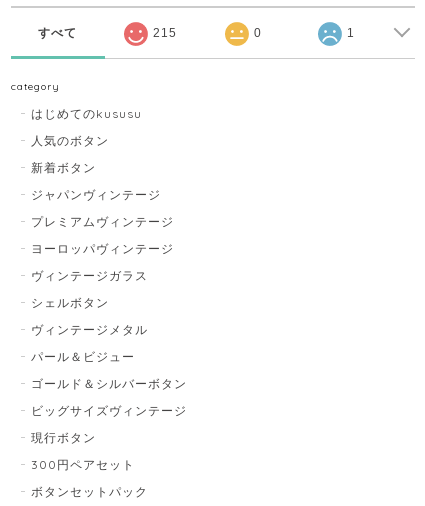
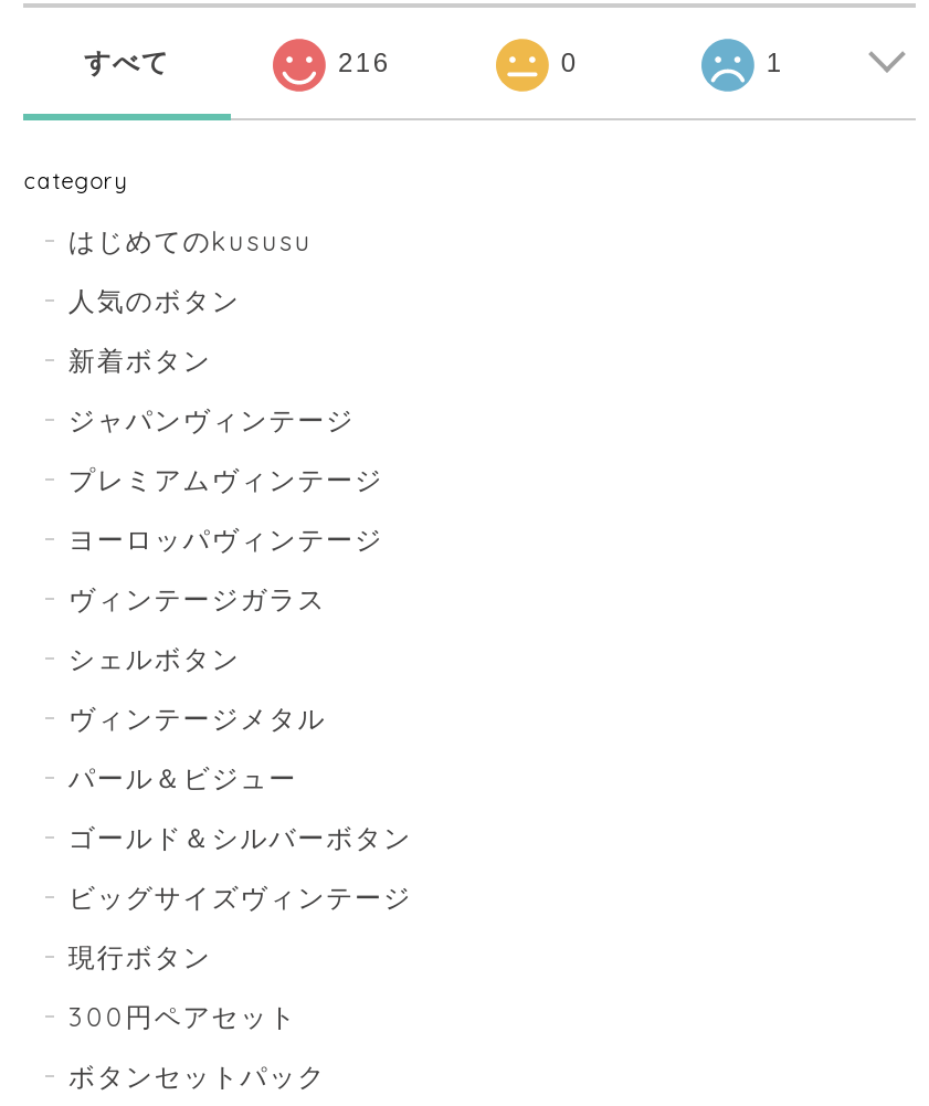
[153,26,177,40] 215 -> [338,48,391,79] 216

